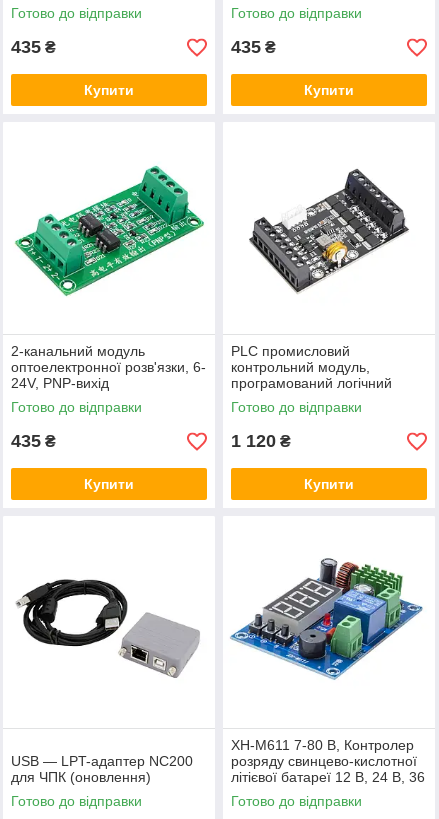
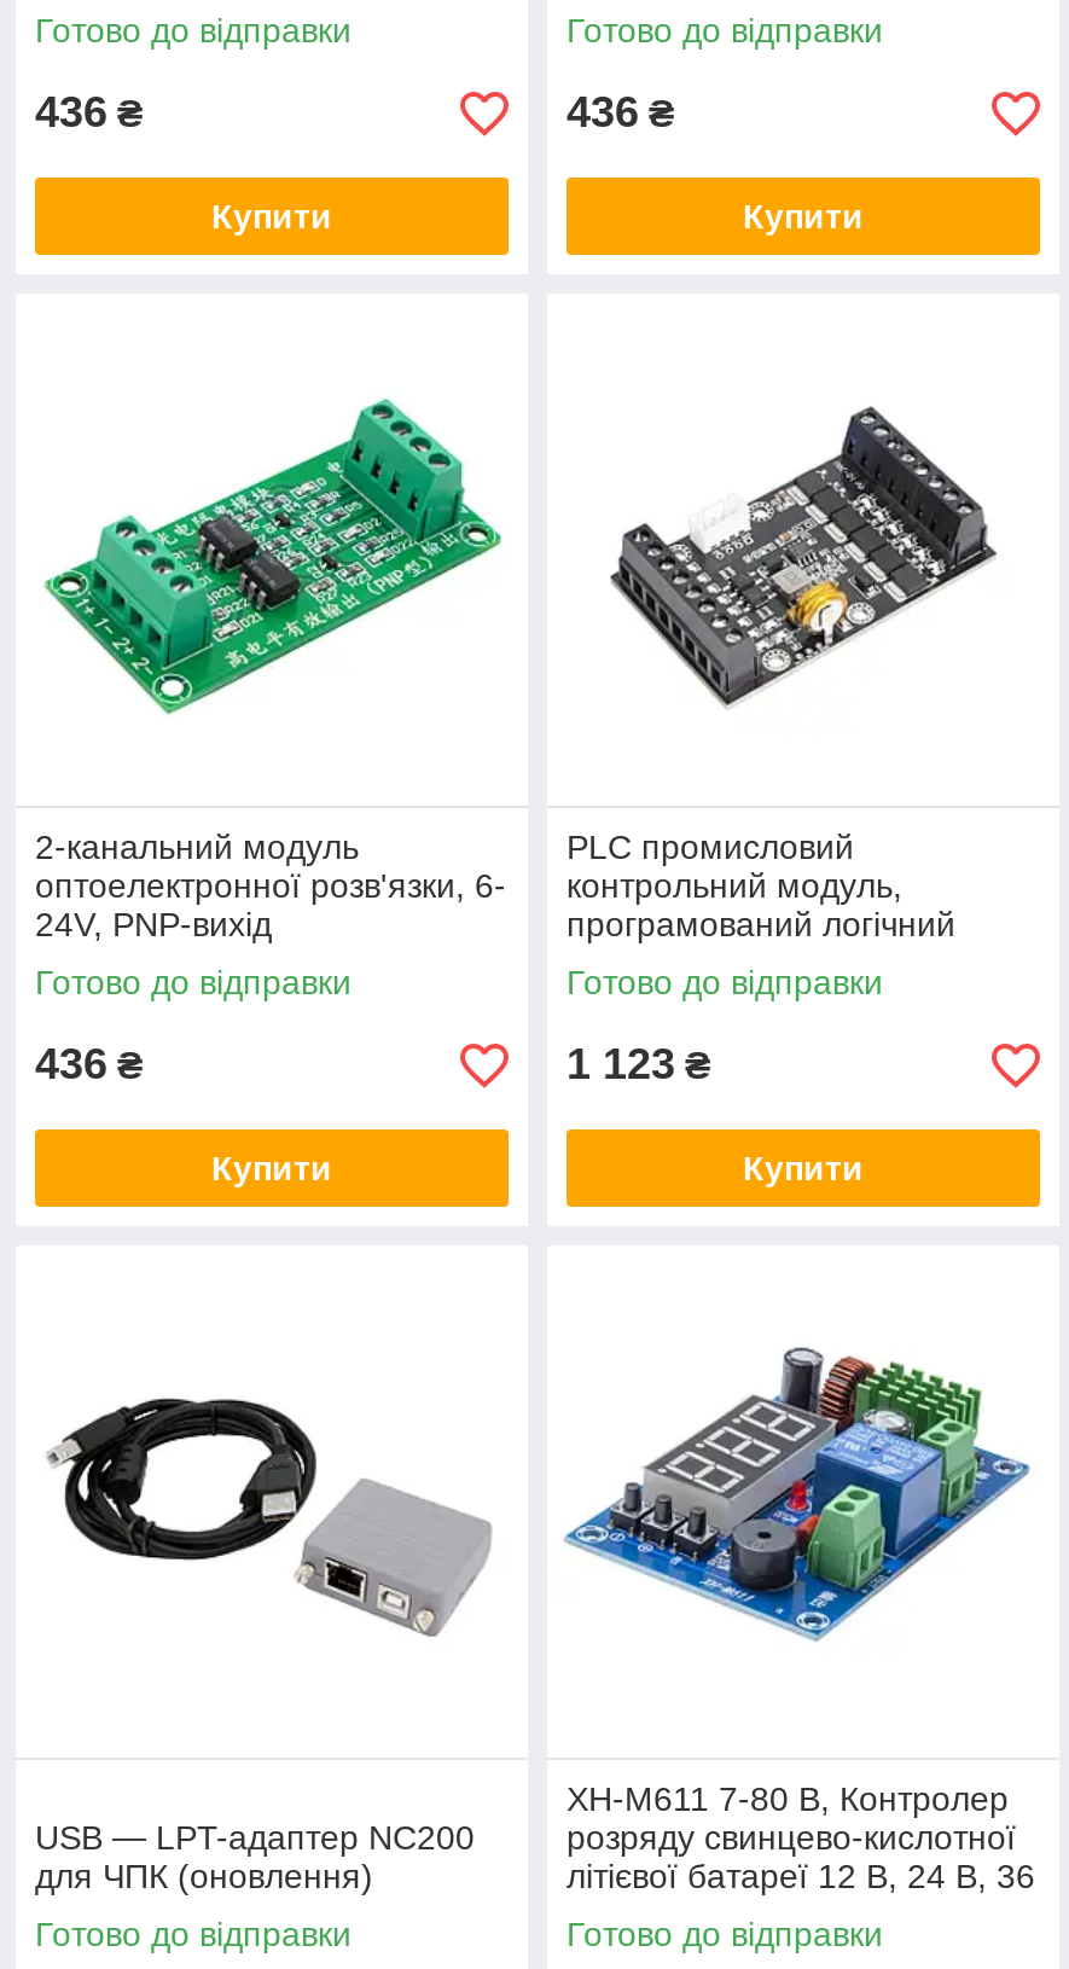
[11,37,56,57] 435 ₴ -> [35,88,144,137] 436 ₴
[231,37,276,57] 435 ₴ -> [567,88,675,137] 436 ₴
[11,431,56,451] 435 ₴ -> [35,1040,144,1088] 436 ₴
[231,431,291,451] 1 120 ₴ -> [567,1040,711,1088] 1 123 ₴

